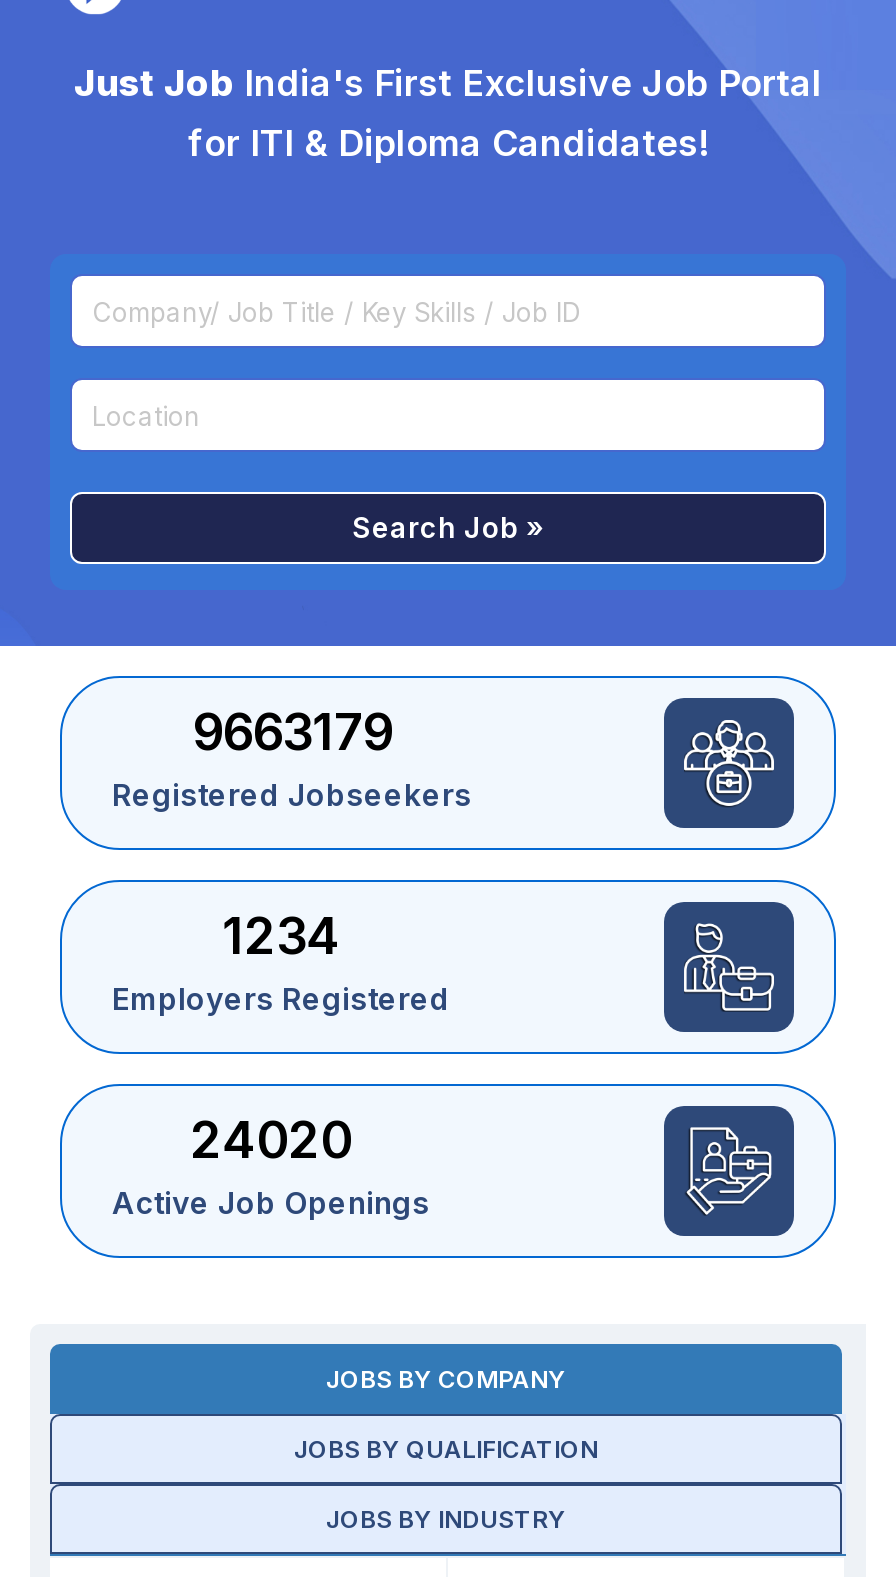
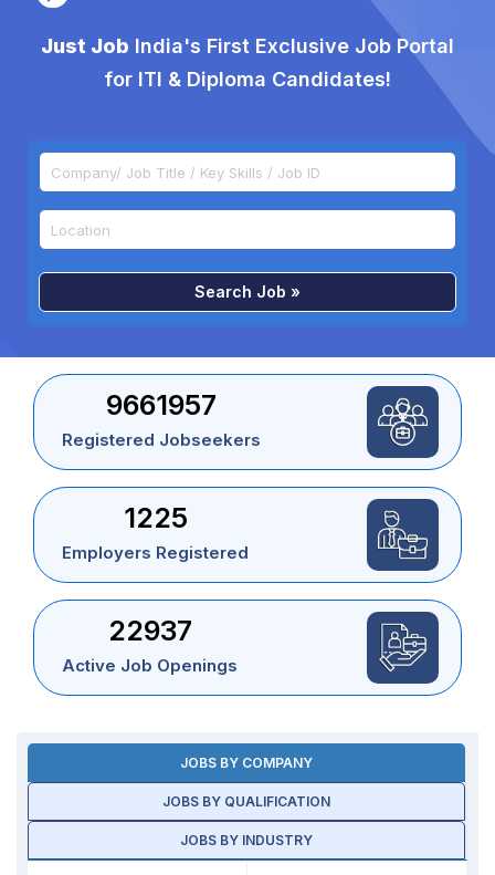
[192,702,392,762] 9663179 -> [106,388,217,421] 9661957
[222,906,340,966] 1234 -> [123,501,187,534] 1225
[190,1110,352,1170] 24020 -> [108,614,192,647] 22937

